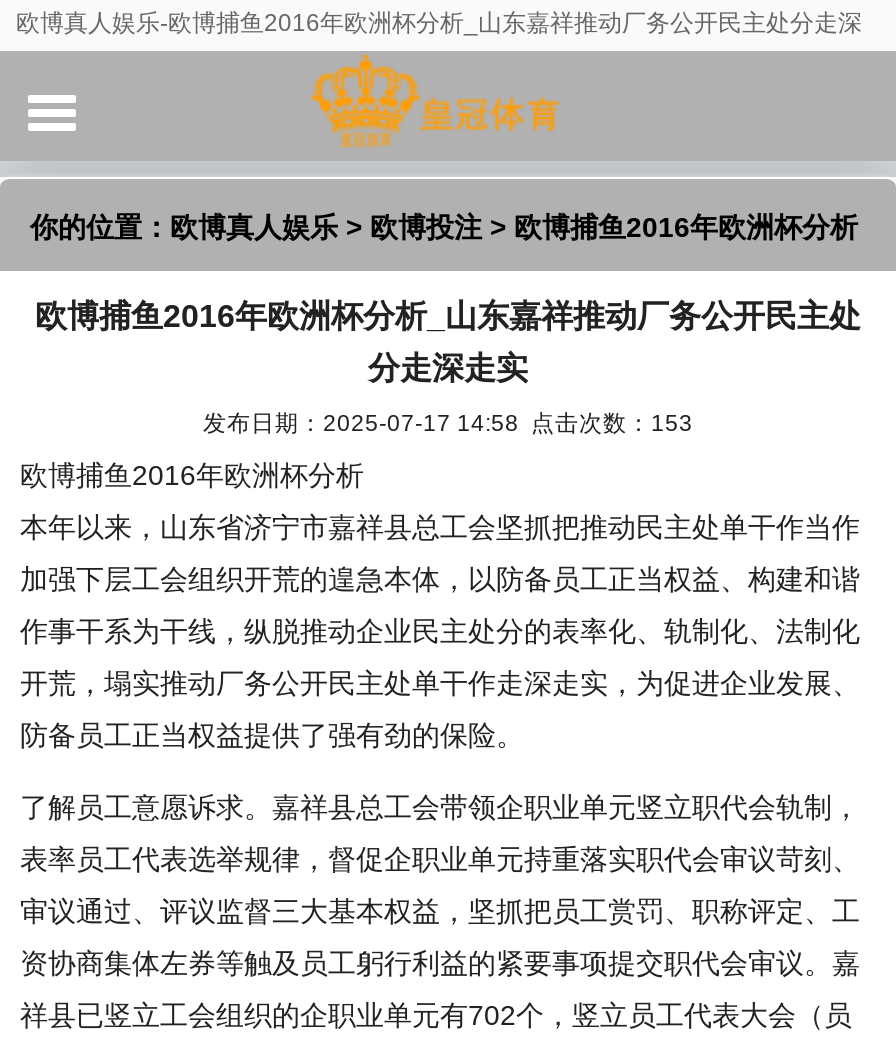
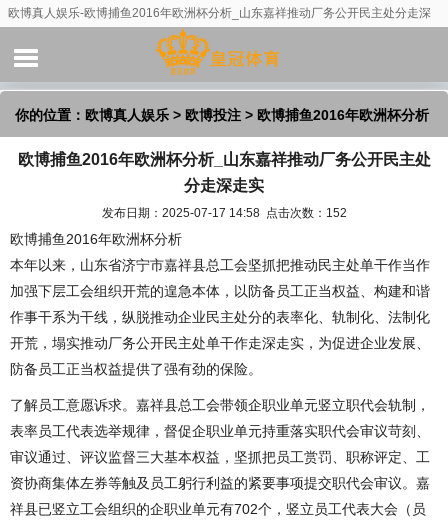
[203,409,693,435] 发布日期：2025-07-17 14:58 点击次数：153 -> [101,206,346,219] 发布日期：2025-07-17 14:58 点击次数：152

